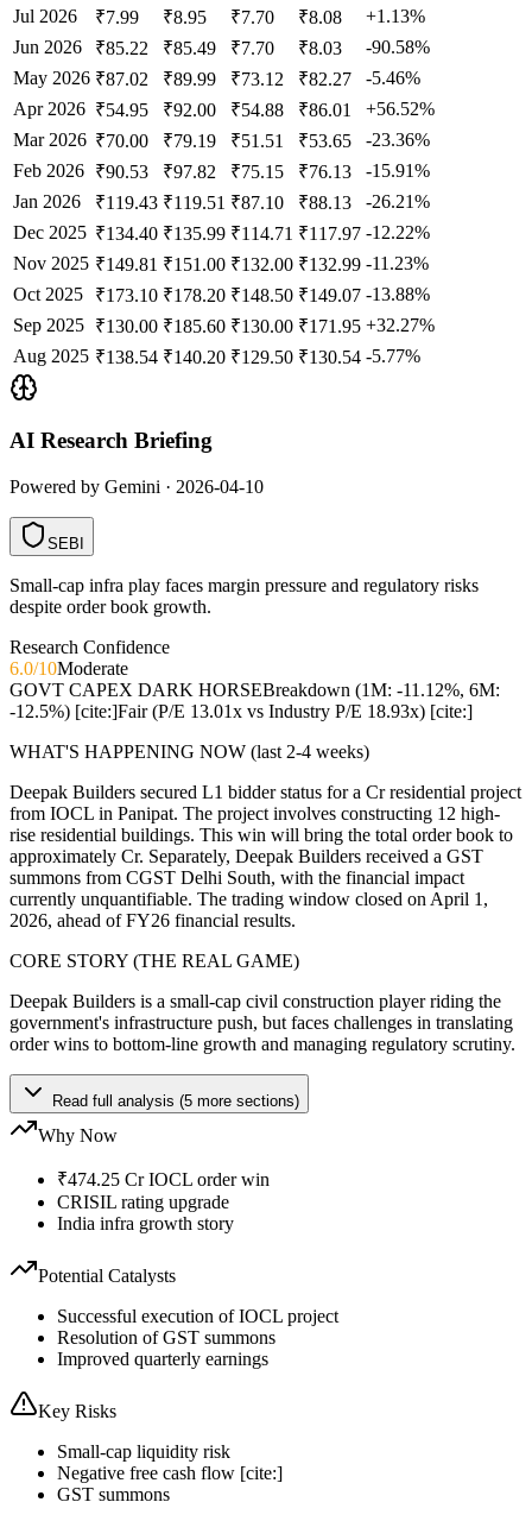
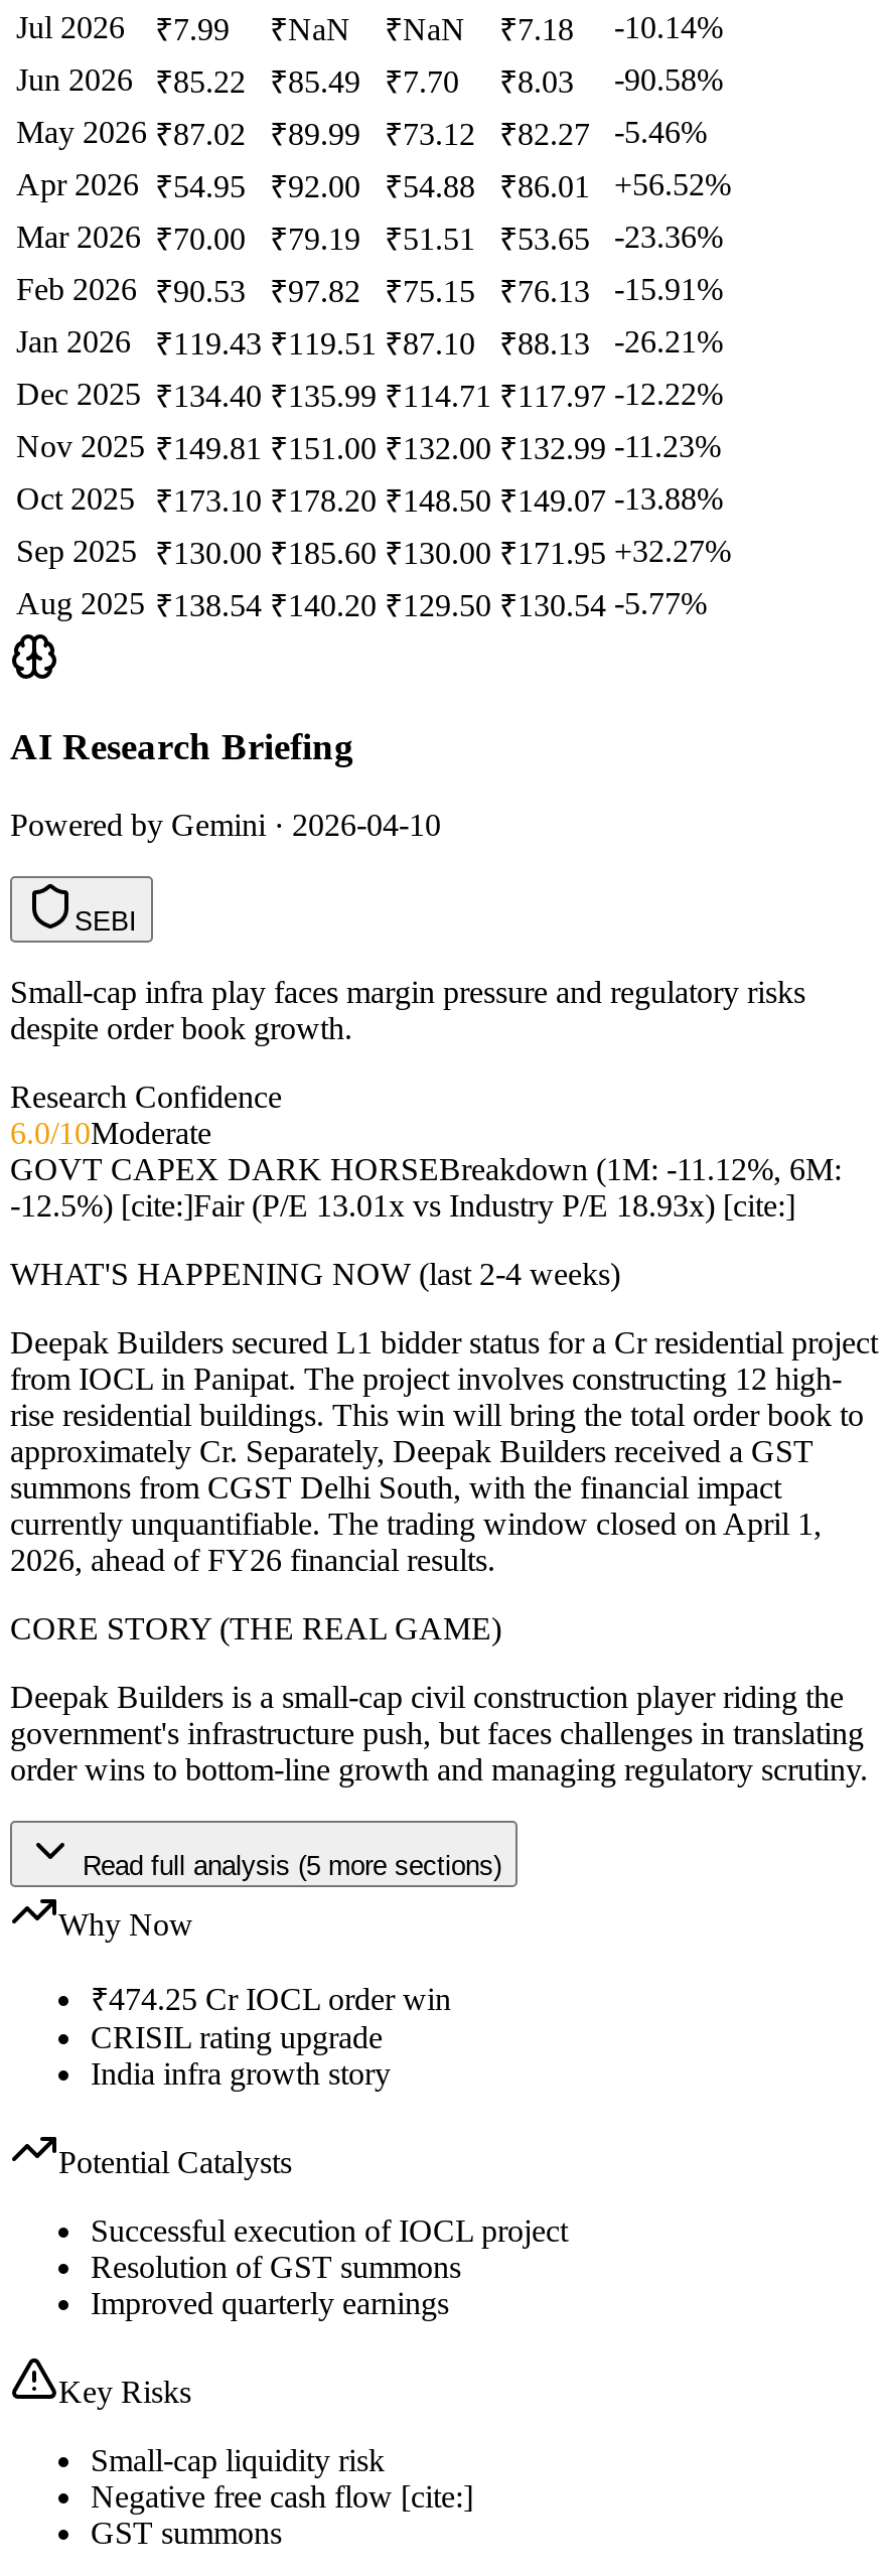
[163,5,425,27] ₹8.95 | ₹7.70 | ₹8.08 | + 1.13% -> [270,9,723,45] ₹NaN | ₹NaN | ₹7.18 | -10.14%

